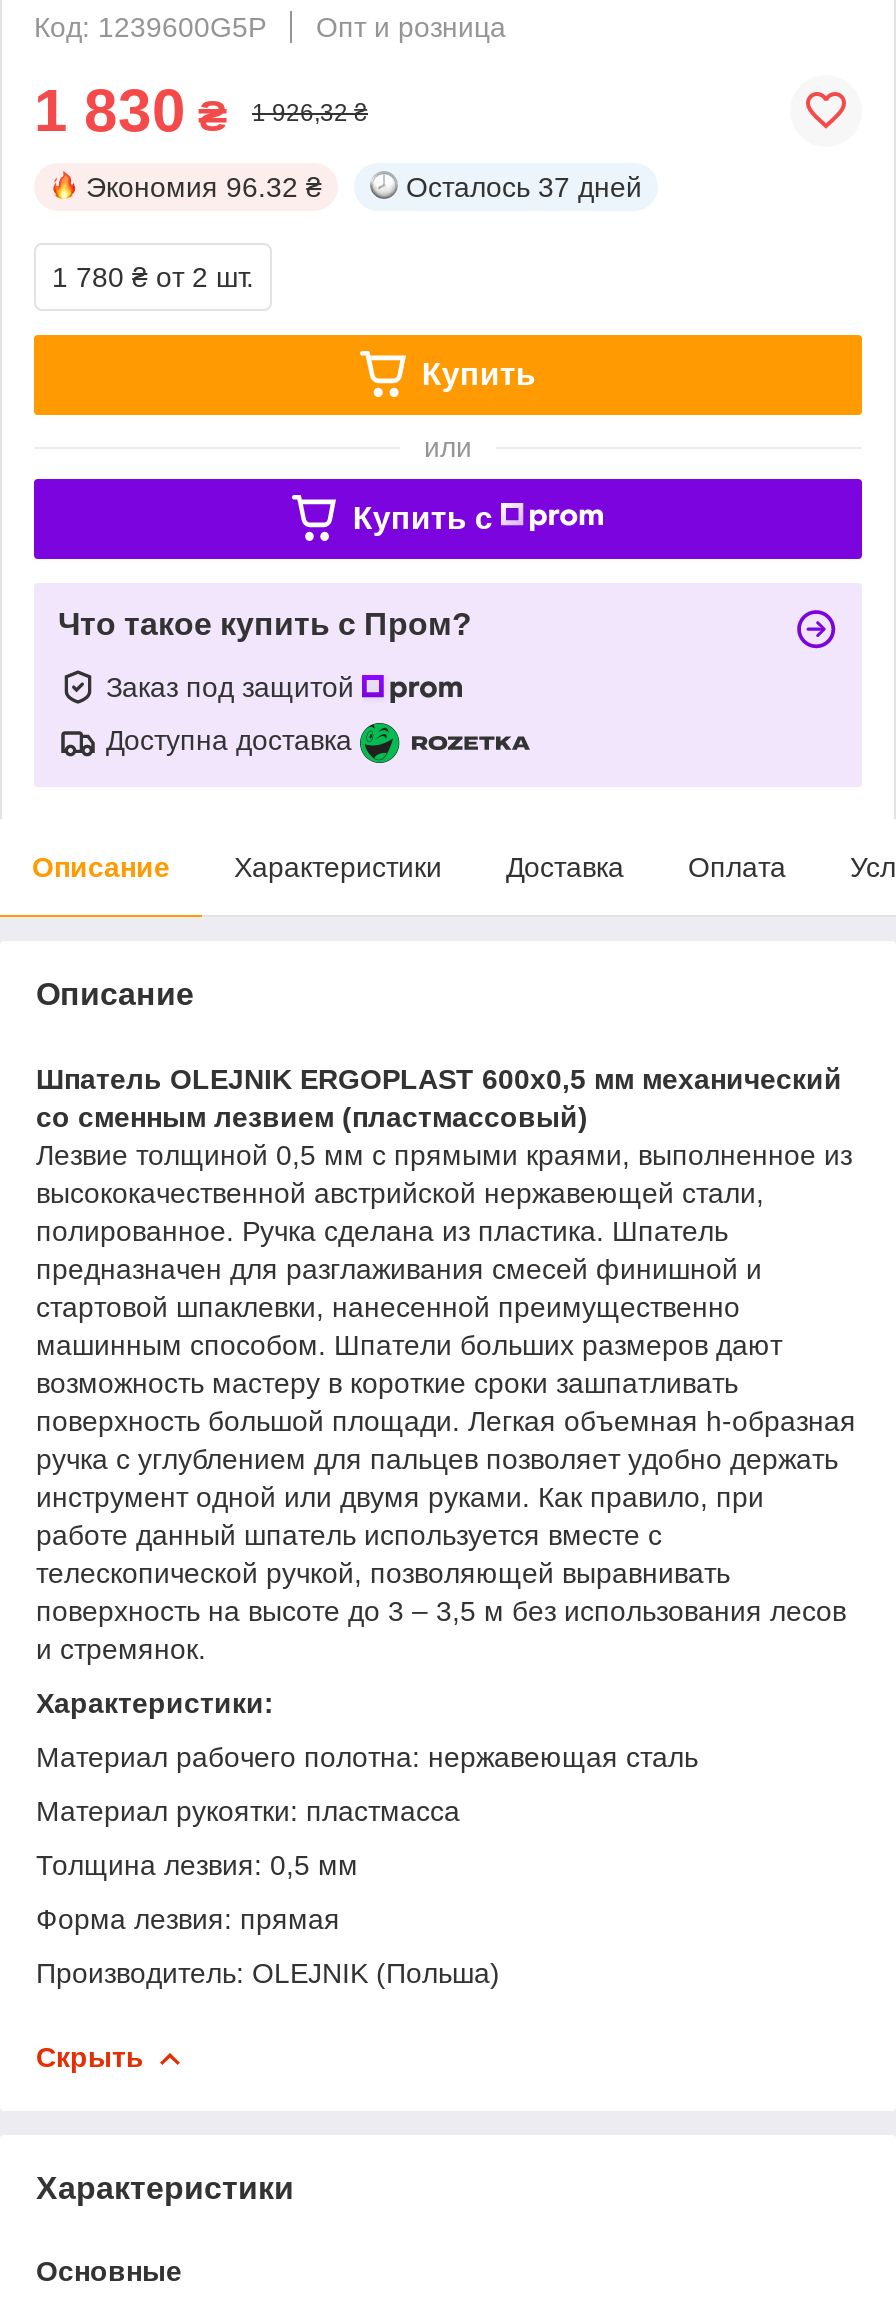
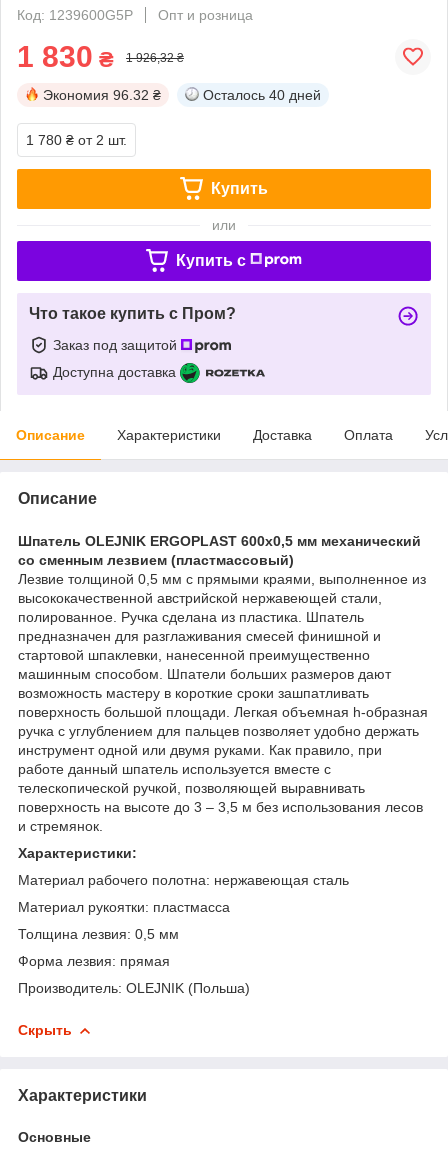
[406,171,642,203] Осталось 37 дней -> [203,87,321,103] Осталось 40 дней

